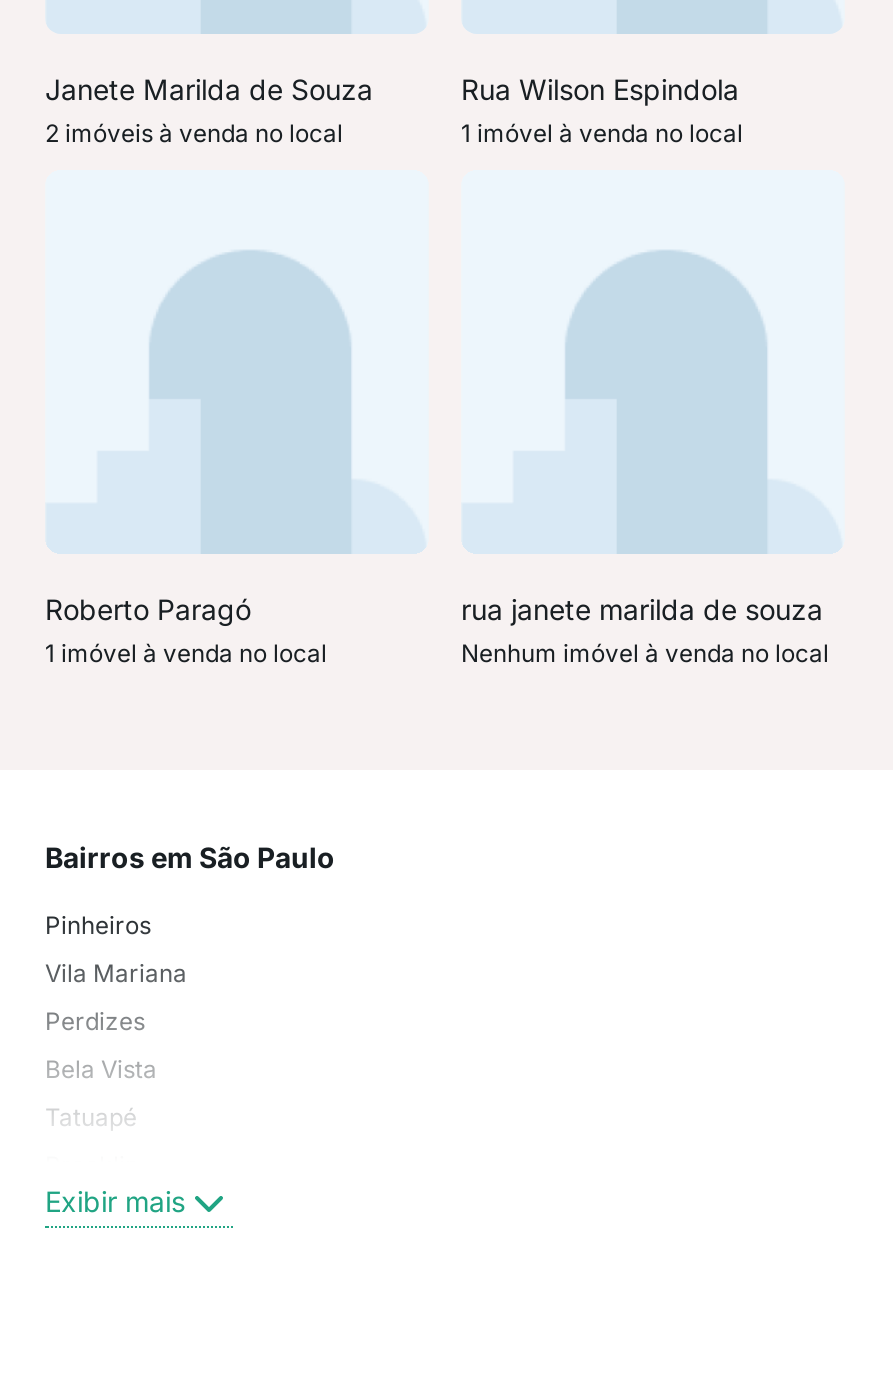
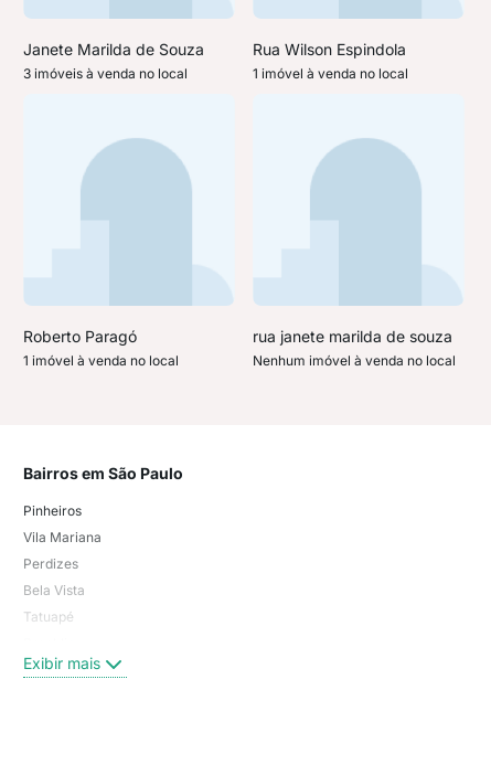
[45,118,343,148] 2 imóveis à venda no local -> [23,65,188,82] 3 imóveis à venda no local

